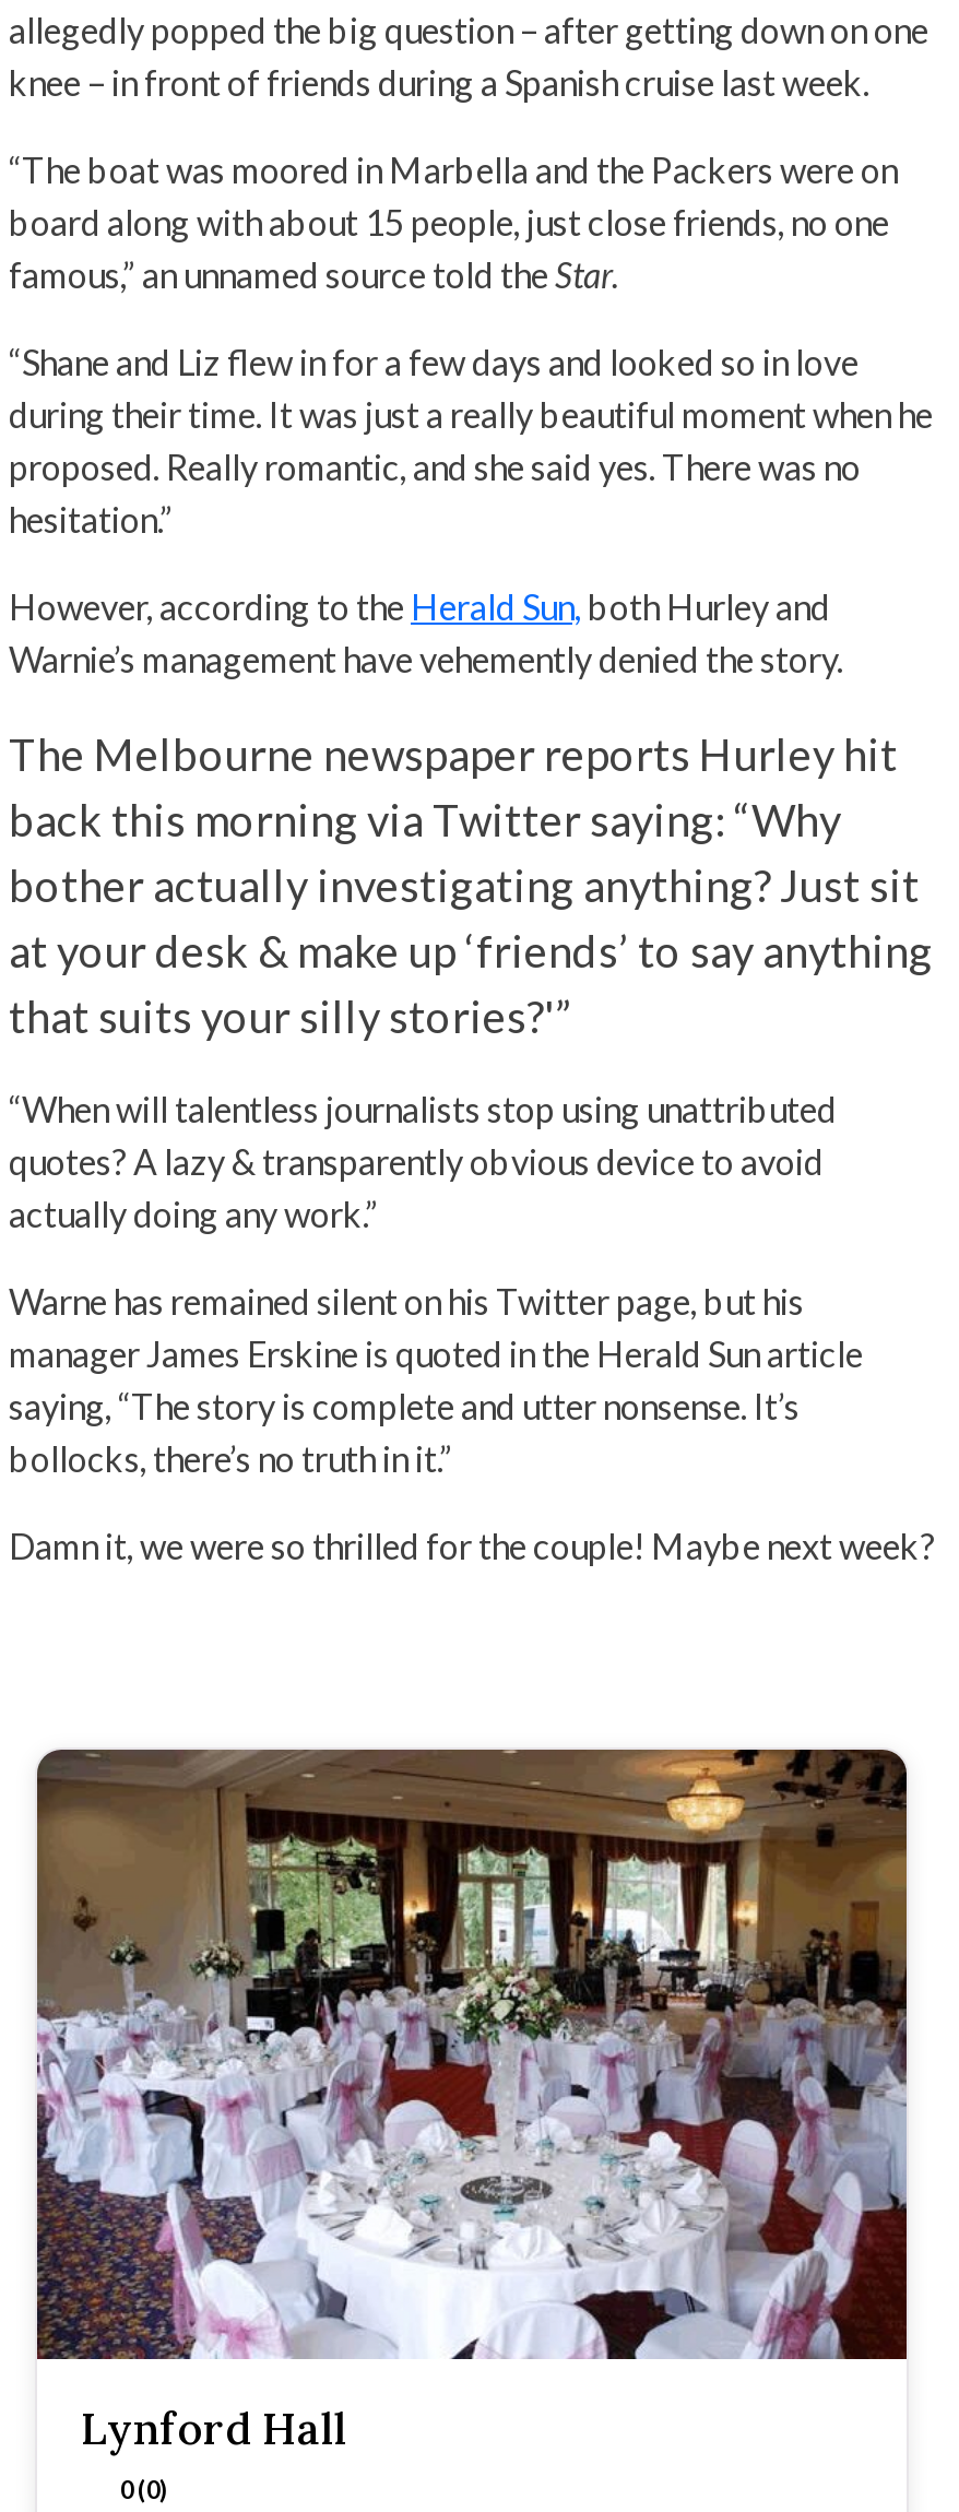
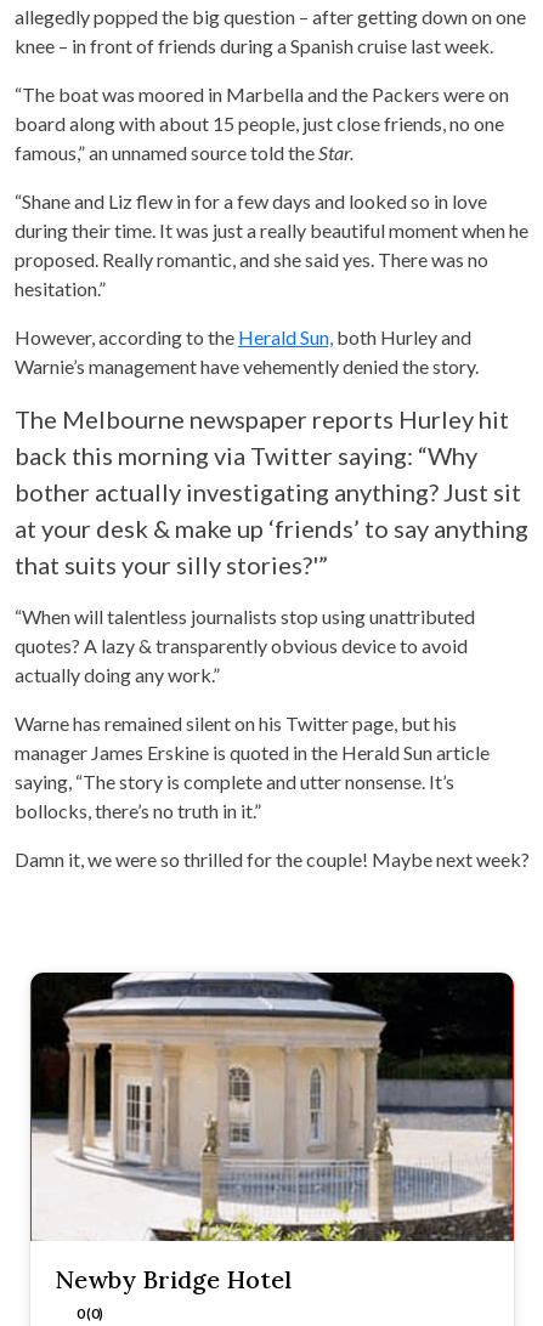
[35,1747,909,2456] [image] | Lynford Hall -> [29,971,515,1295] [image] | Newby Bridge Hotel

